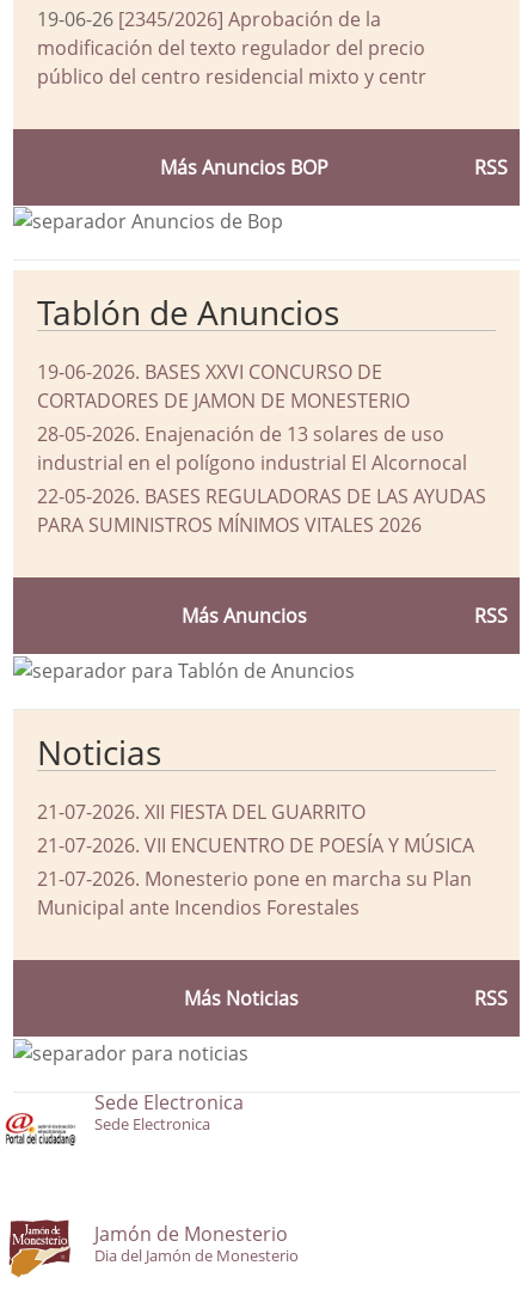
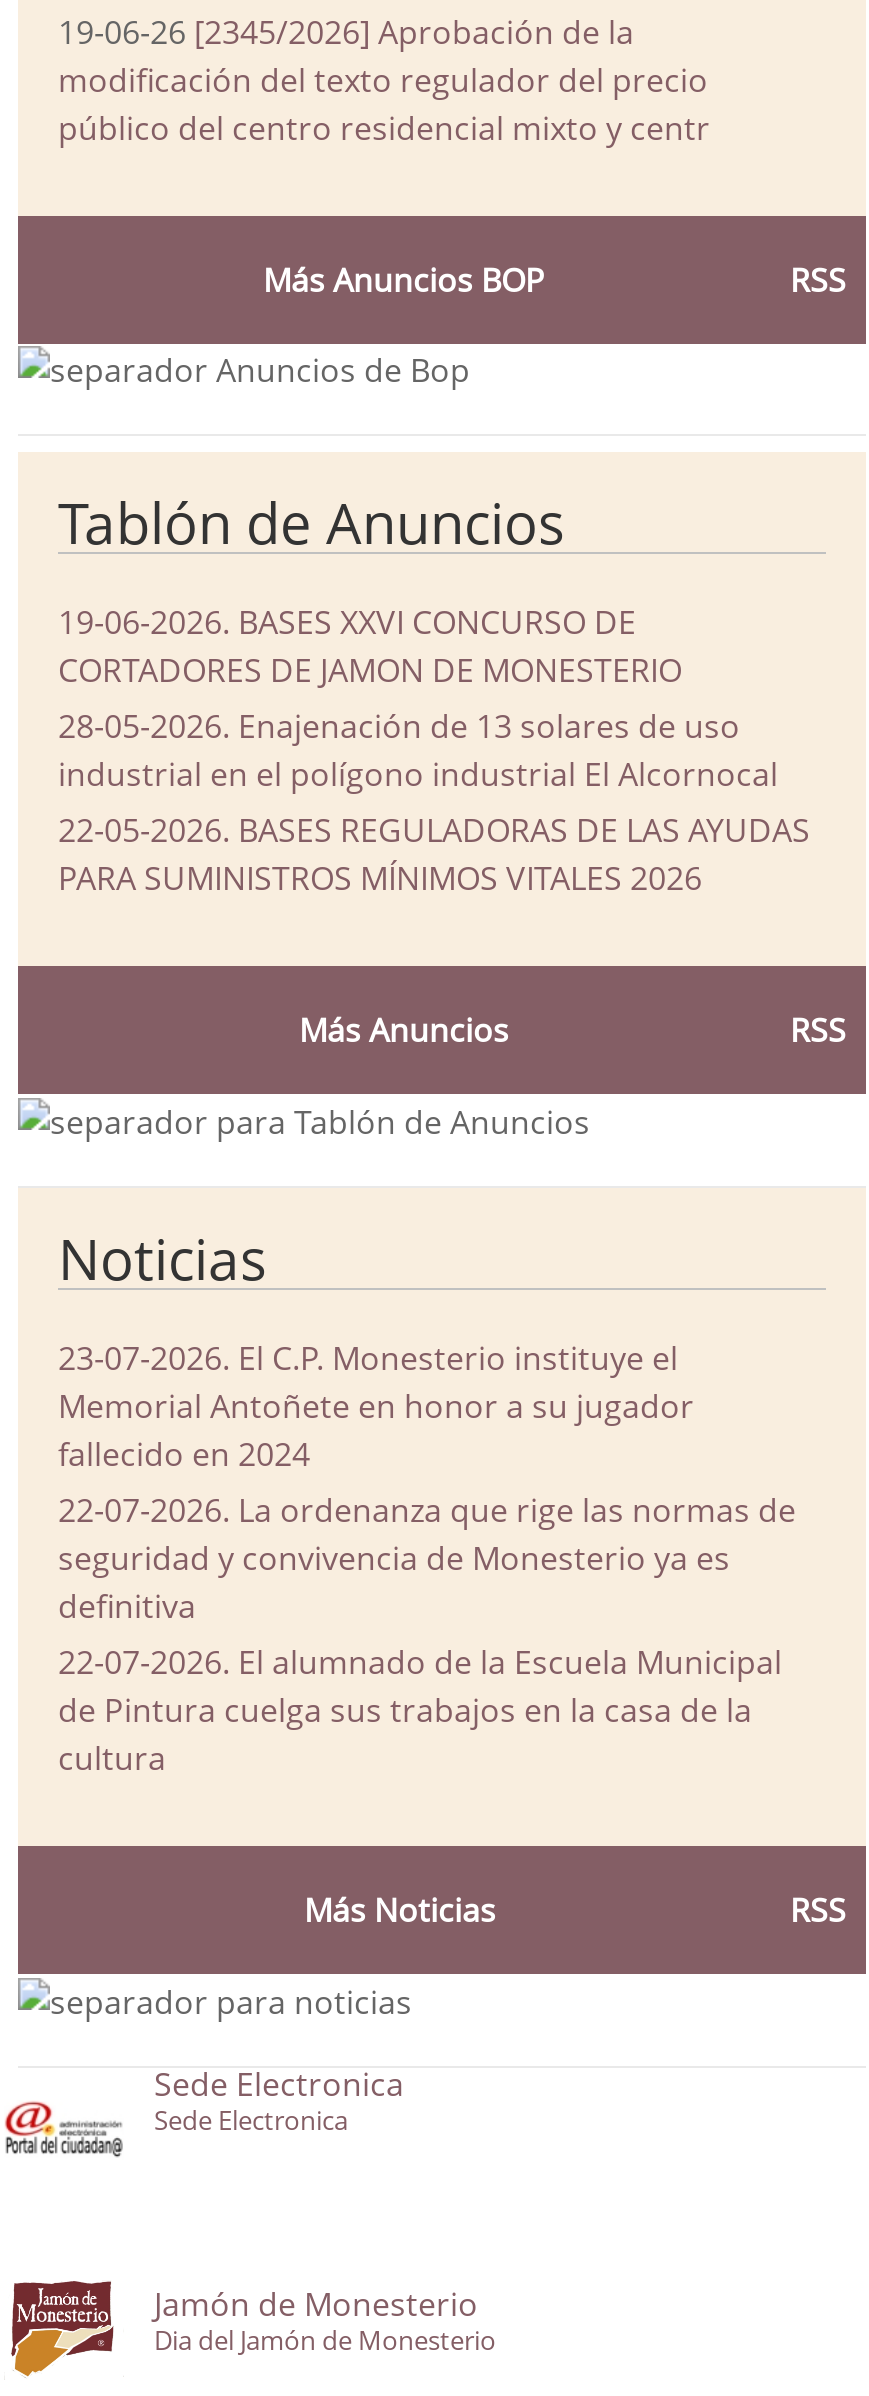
[37,799,474,921] 21-07-2026. XII FIESTA DEL GUARRITO | 21-07-2026. VII ENCUENTRO DE POESÍA Y MÚSICA | 21-07-2026. Monesterio pone en marcha su Plan | Municipal ante Incendios Forestales -> [58,1336,796,1780] 23-07-2026. El C.P. Monesterio instituye el | Memorial Antoñete en honor a su jugador | fallecido en 2024 | 22-07-2026. La ordenanza que rige las normas de | seguridad y convivencia de Monesterio ya es | definitiva | 22-07-2026. El alumnado de la Escuela Municipal | de Pintura cuelga sus trabajos en la casa de la | cultura

